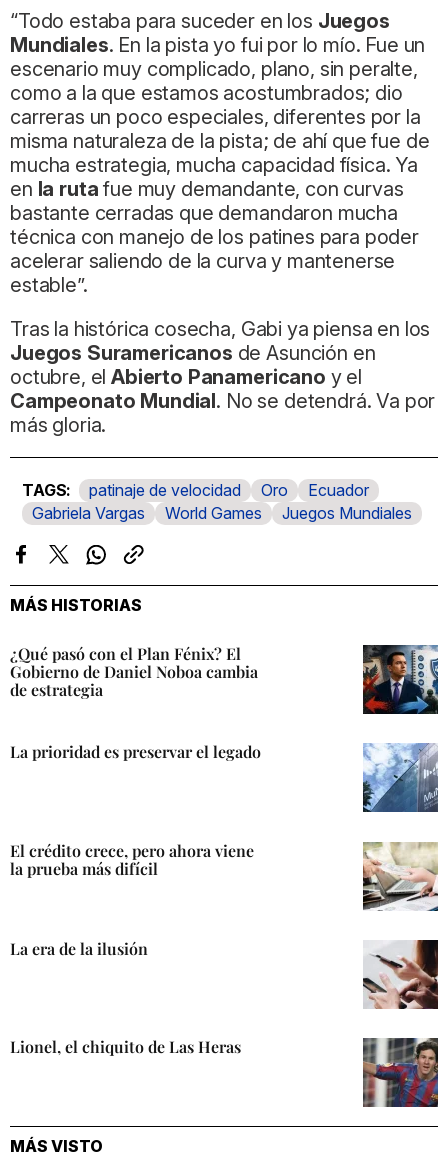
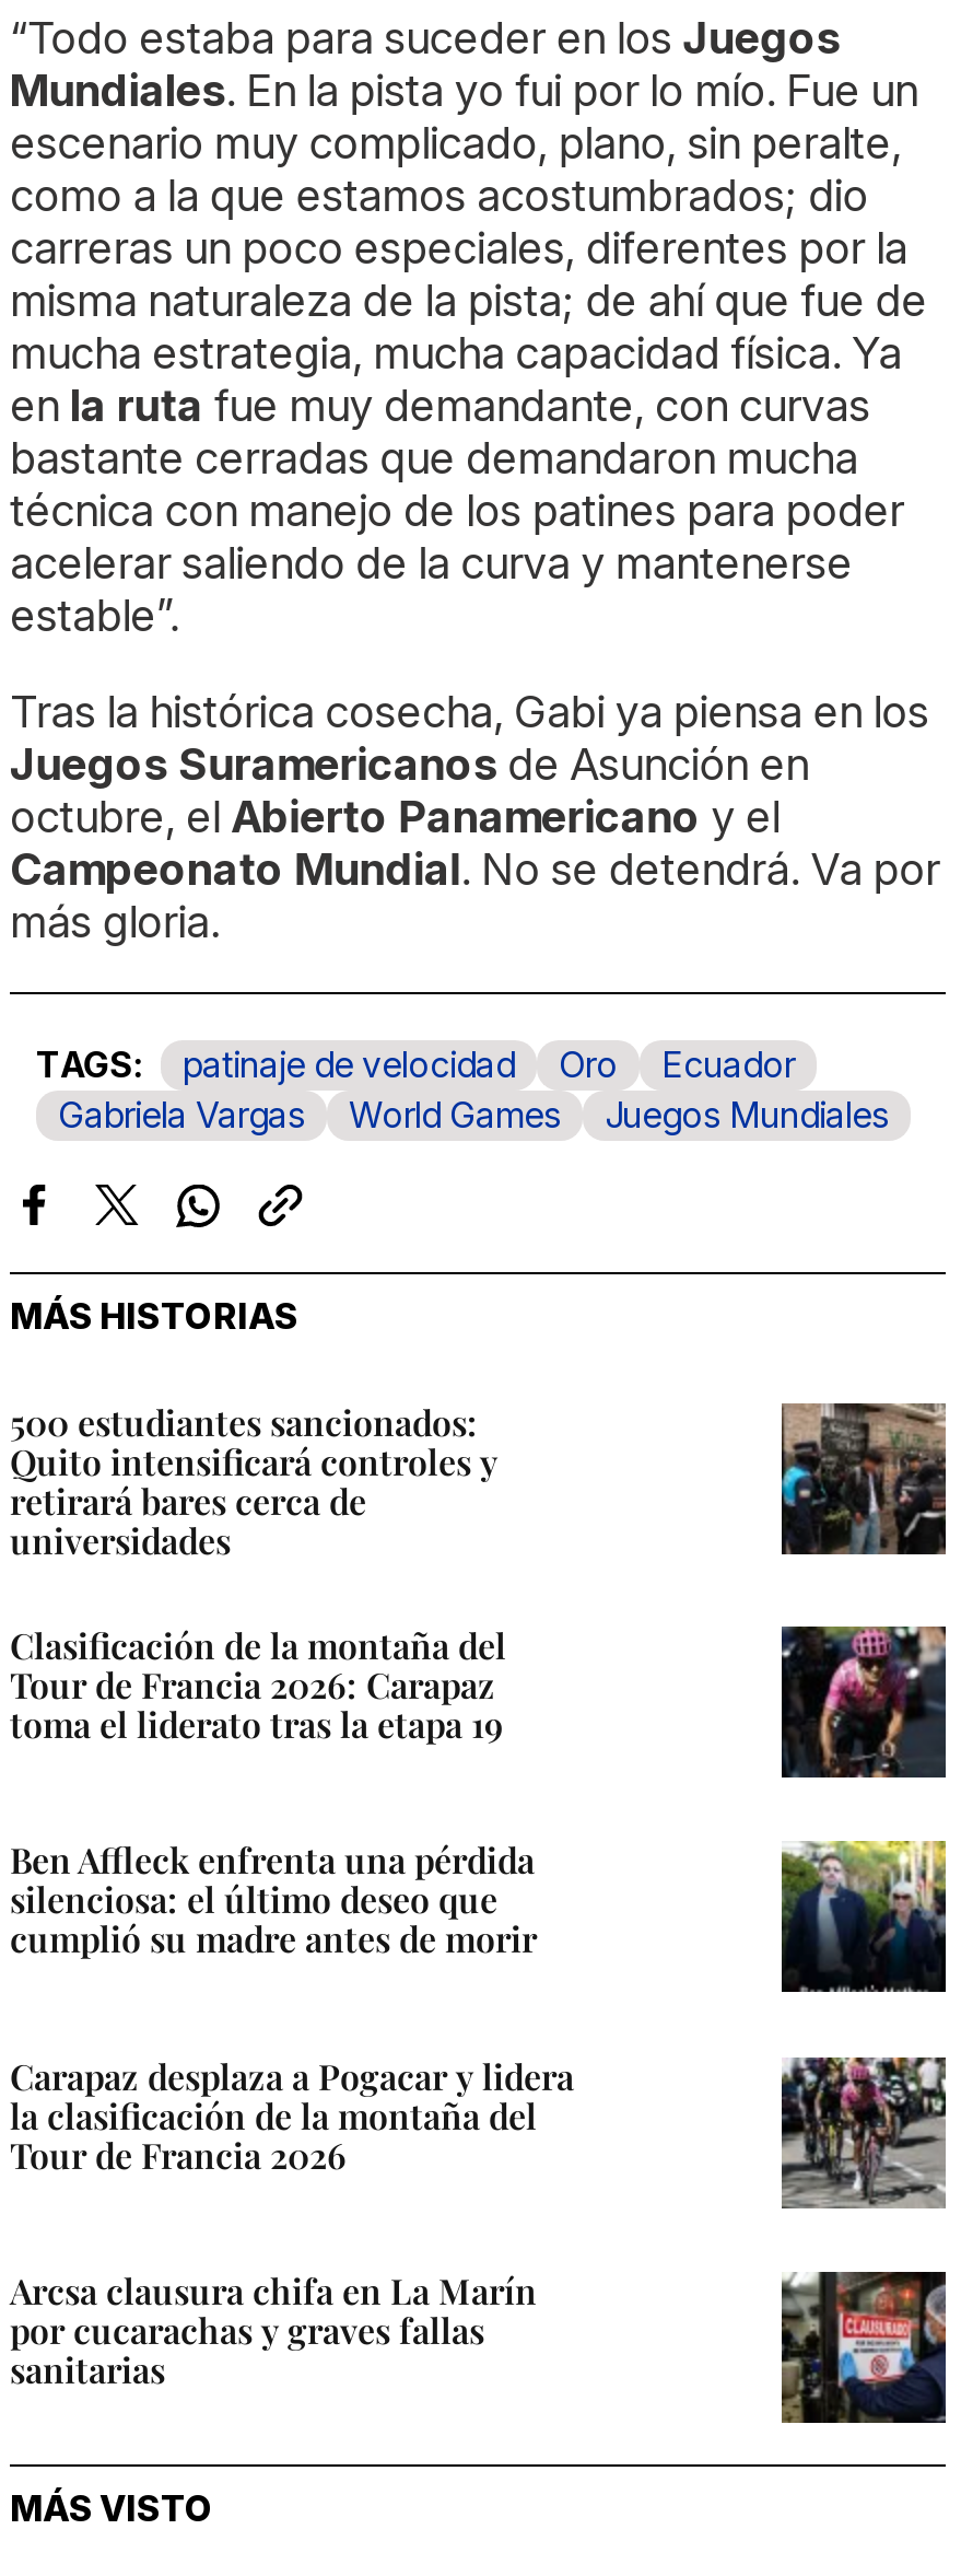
[10,643,258,700] ¿Qué pasó con el Plan Fénix? El | Gobierno de Daniel Noboa cambia | de estrategia -> [10,1399,497,1564] 500 estudiantes sancionados: | Quito intensificará controles y | retirará bares cerca de | universidades
[362,644,439,715] [image] -> [780,1401,946,1557] [image]
[10,741,261,762] La prioridad es preservar el legado -> [10,1623,506,1747] Clasificación de la montaña del | Tour de Francia 2026: Carapaz | toma el liderato tras la etapa 19
[362,742,439,813] [image] -> [780,1624,948,1780] [image]
[10,839,254,878] El crédito crece, pero ahora viene | la prueba más difícil -> [10,1837,537,1962] Ben Affleck enfrenta una pérdida | silenciosa: el último deseo que | cumplió su madre antes de morir
[362,842,439,912] [image] -> [782,1839,948,1994] [image]
[10,938,148,959] La era de la ilusión -> [10,2052,574,2177] Carapaz desplaza a Pogacar y lidera | la clasificación de la montaña del | Tour de Francia 2026
[363,940,438,1009] [image] -> [780,2055,946,2208] [image]
[10,1036,241,1057] Lionel, el chiquito de Las Heras -> [10,2267,537,2392] Arcsa clausura chifa en La Marín | por cucarachas y graves fallas | sanitarias
[362,1037,439,1108] [image] -> [784,2270,946,2425] [image]

